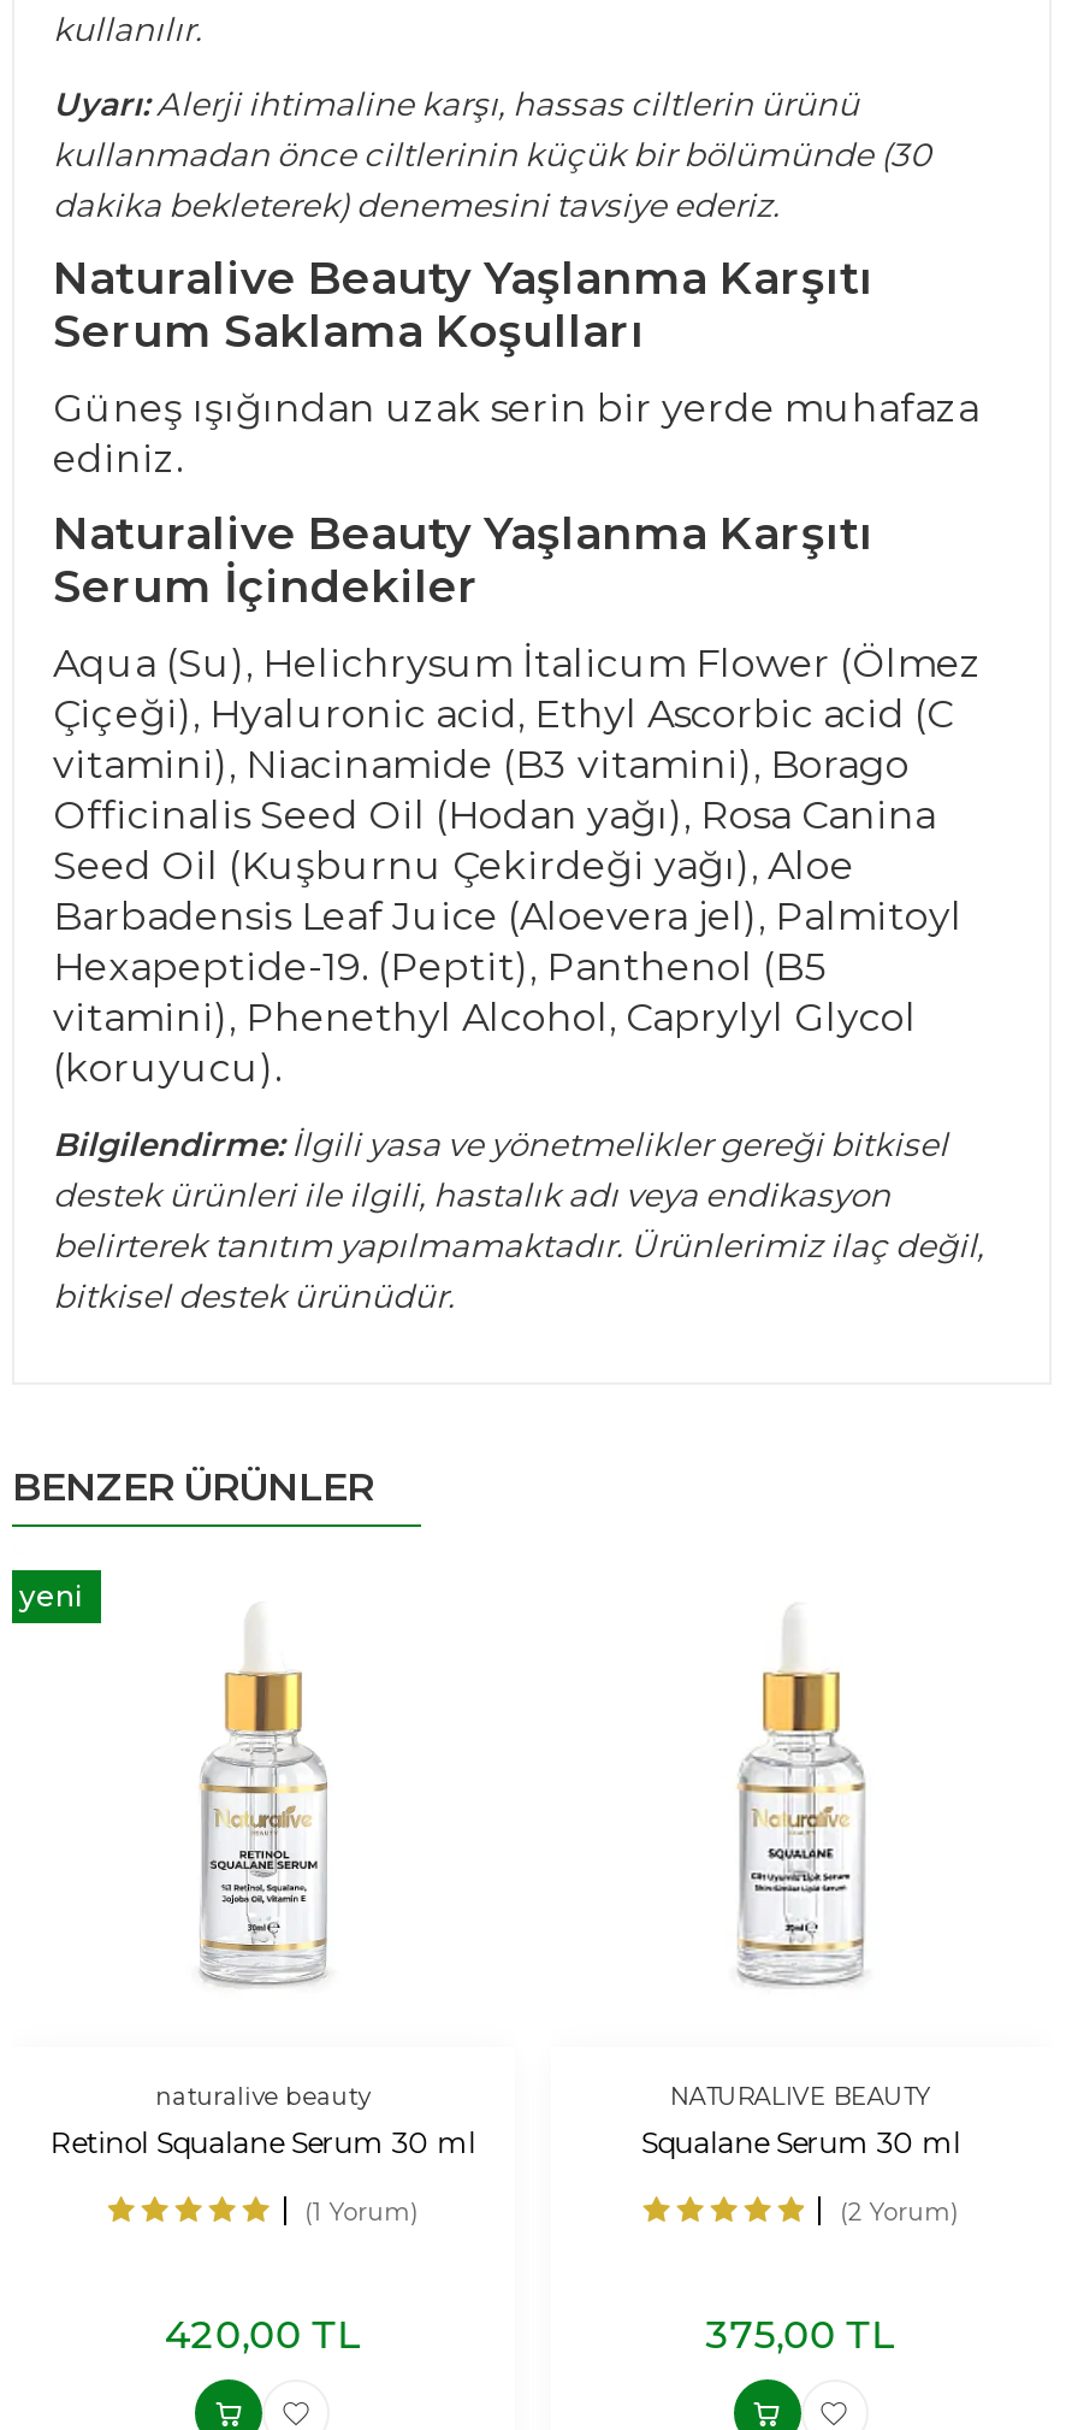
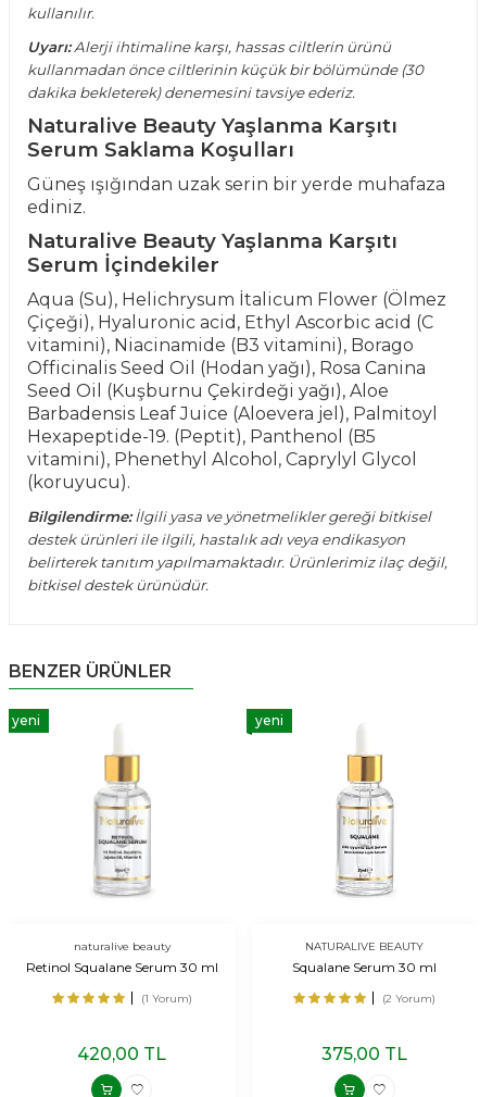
none -> [255,712,283,728] yeni

